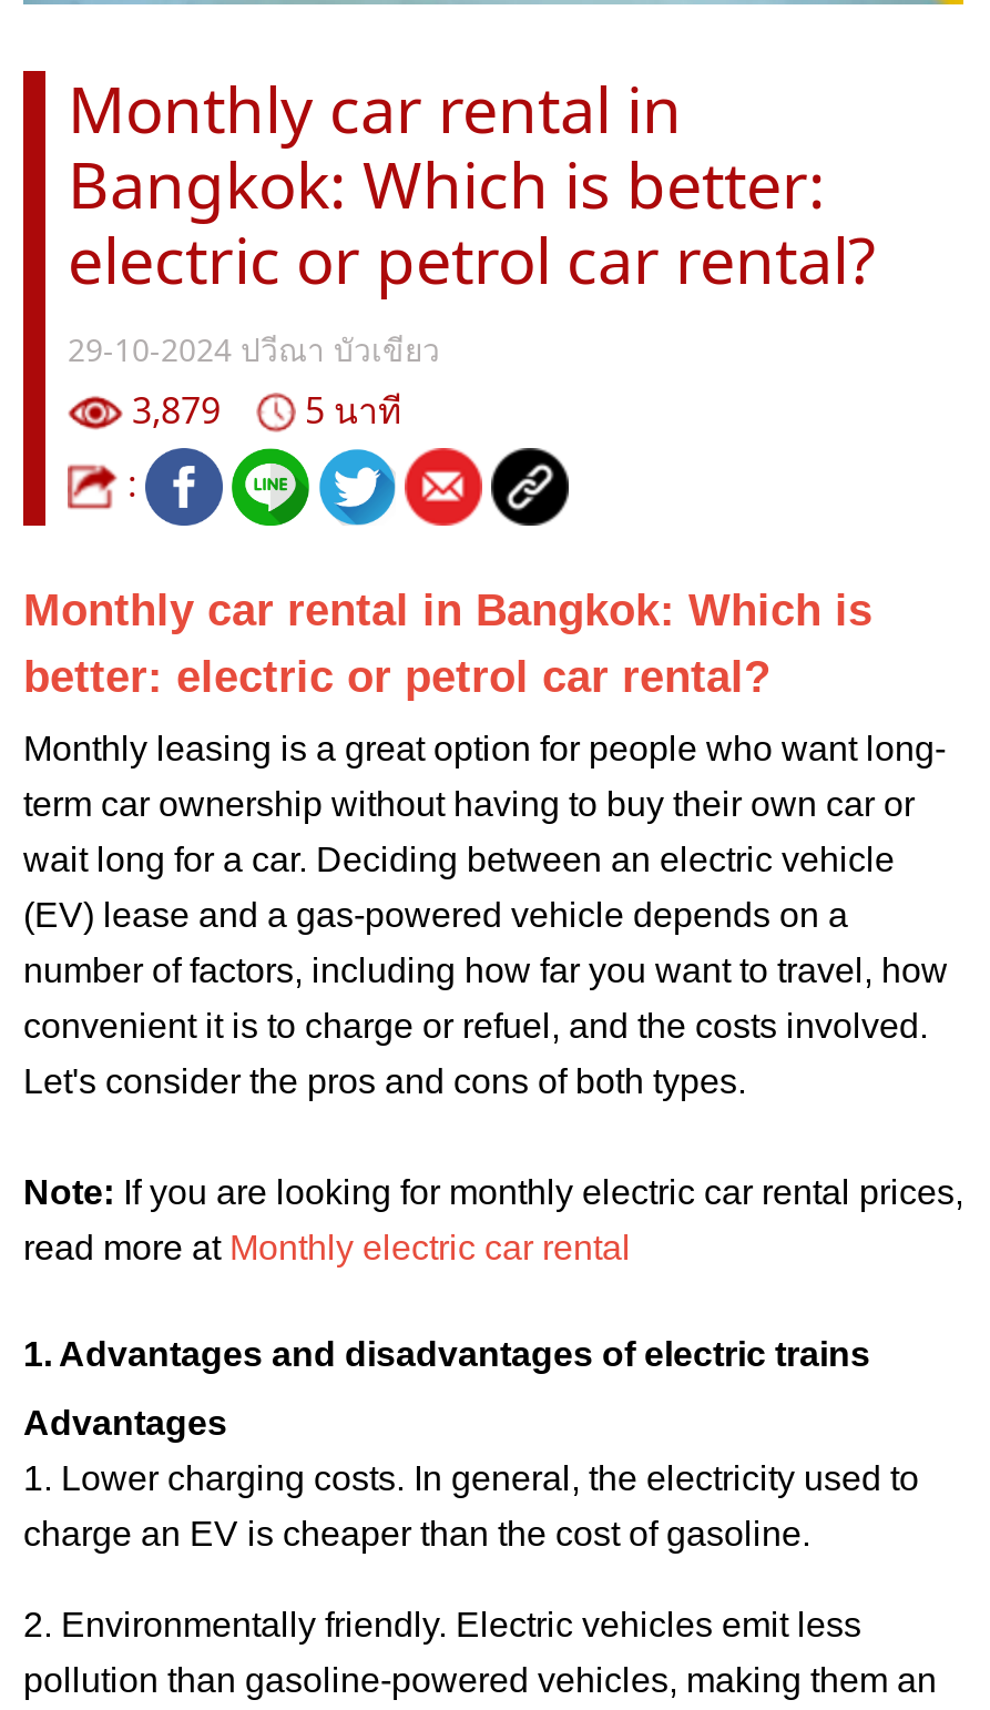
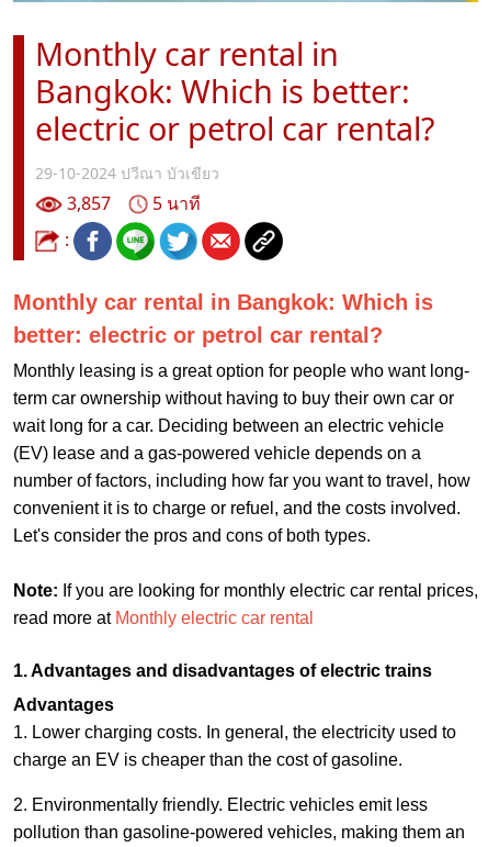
[123,385,402,434] 3,879 5 นาที -> [63,191,201,215] 3,857 5 นาที

